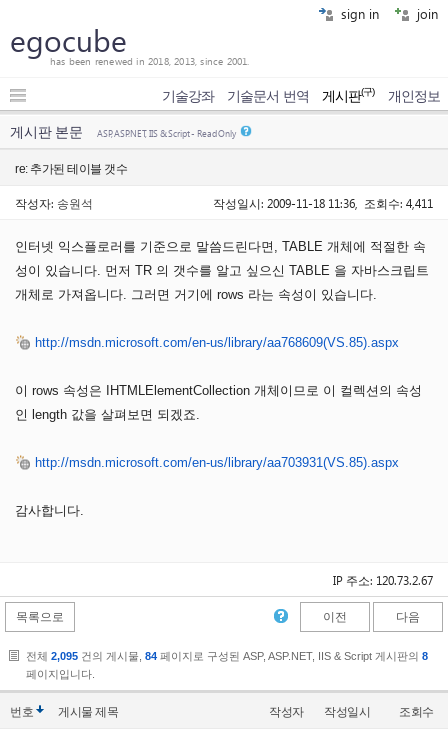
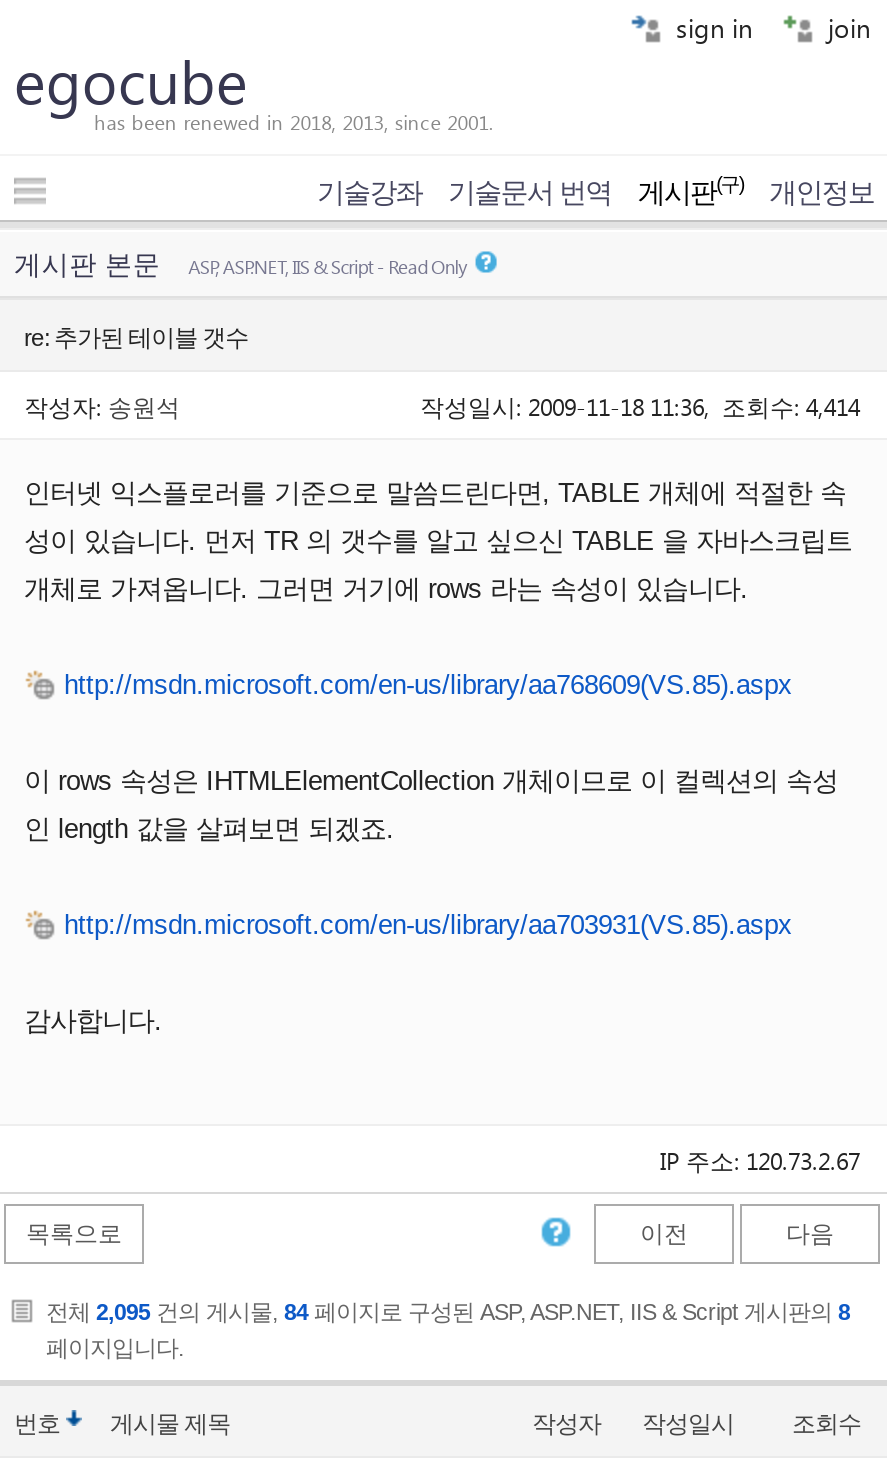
[213,195,433,211] 작성일시: 2009-11-18 11:36, 조회수: 4,411 -> [420,390,860,422] 작성일시: 2009-11-18 11:36, 조회수: 4,414

